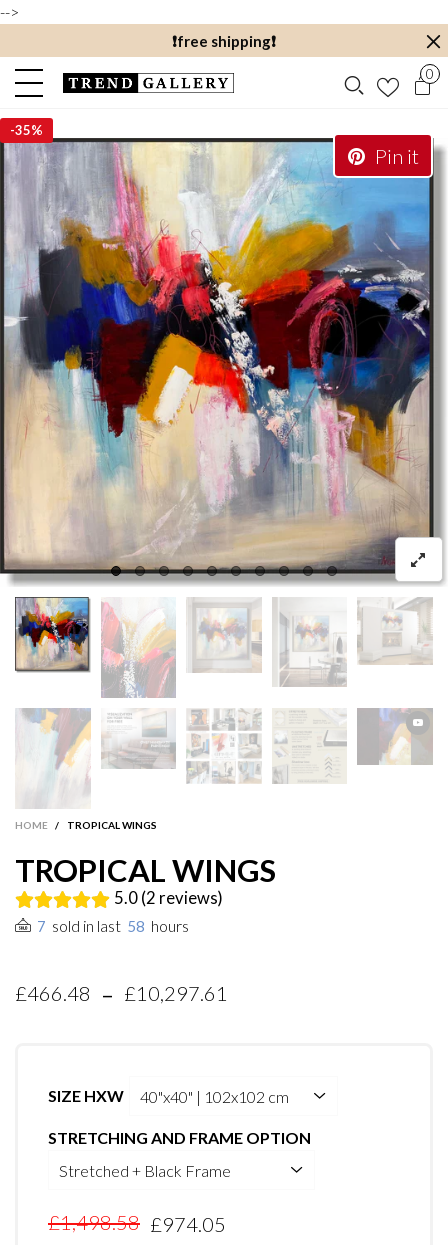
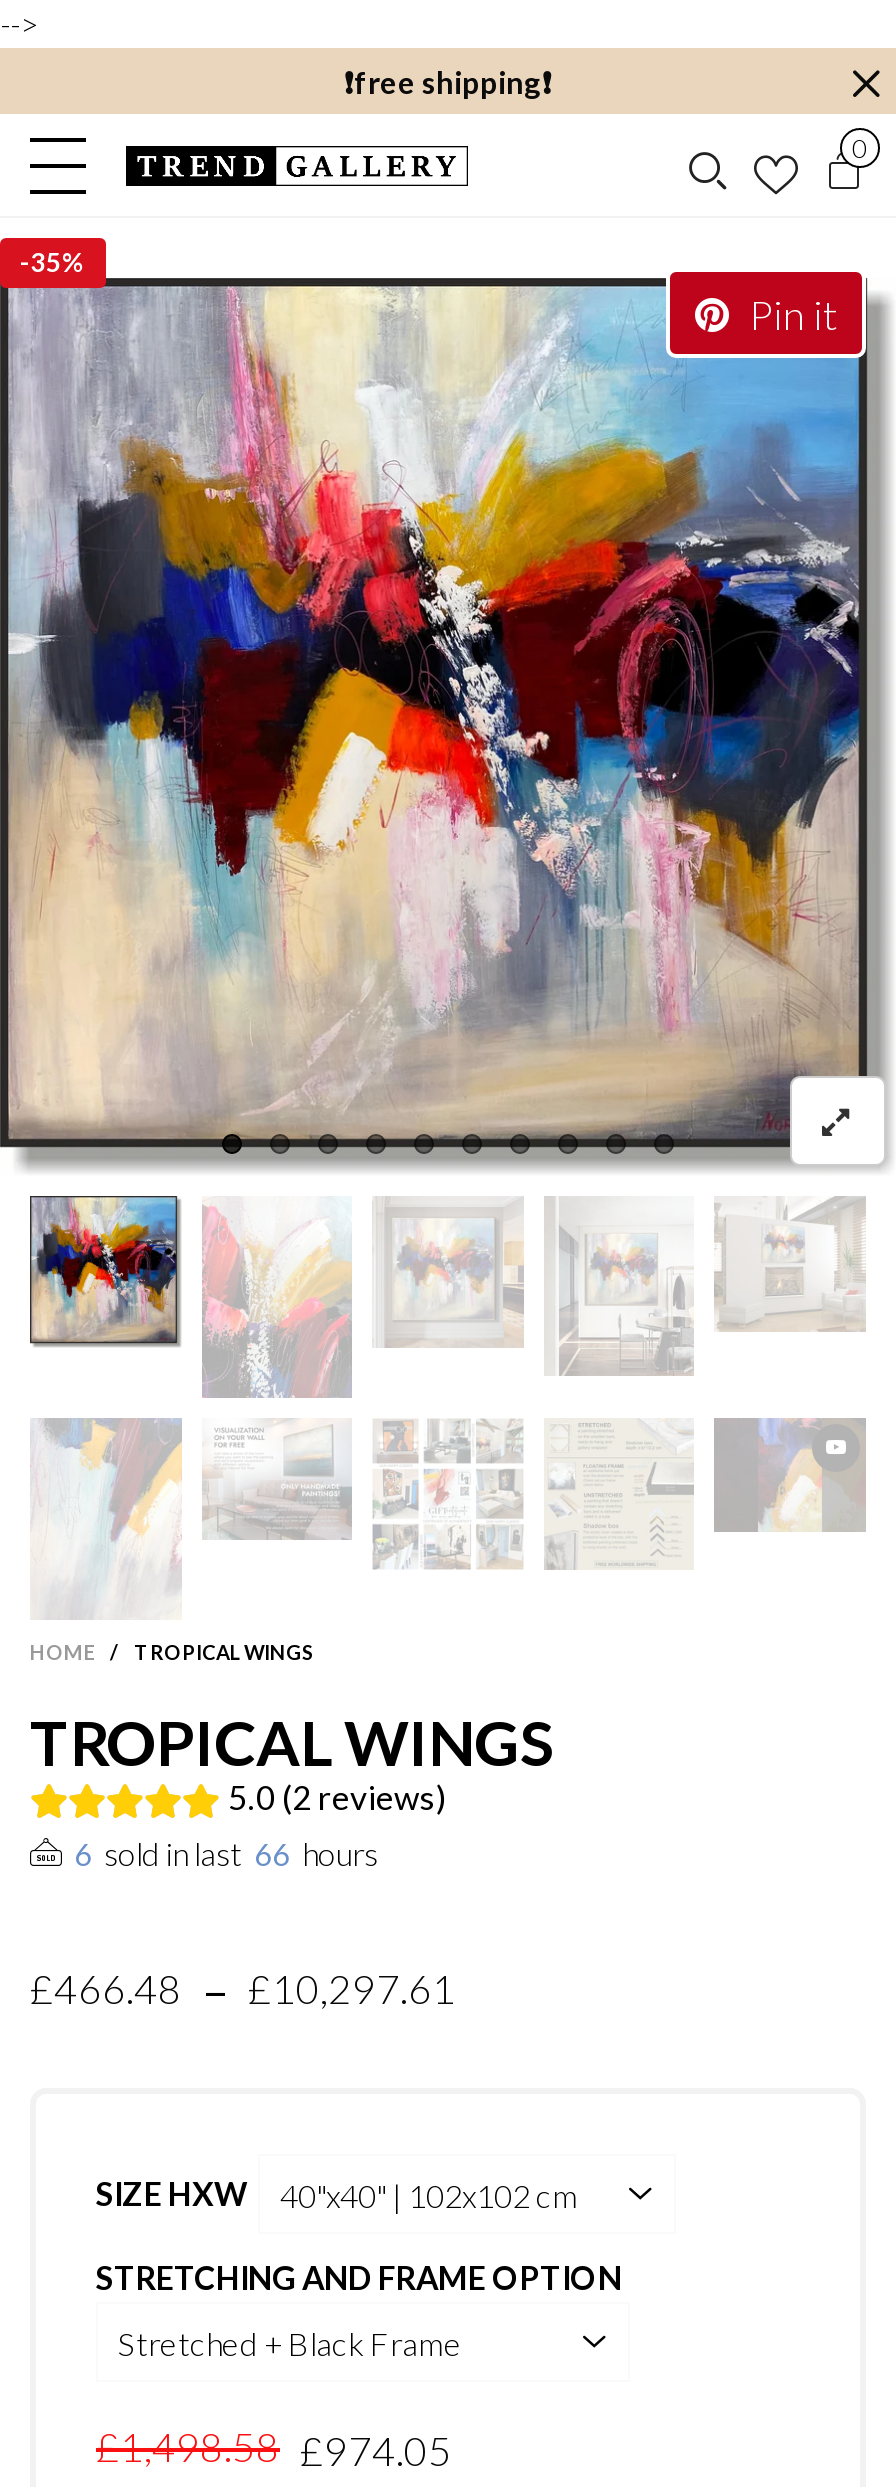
[37,916,189,935] 7 sold in last 58 hours -> [74,1834,378,1872] 6 sold in last 66 hours

